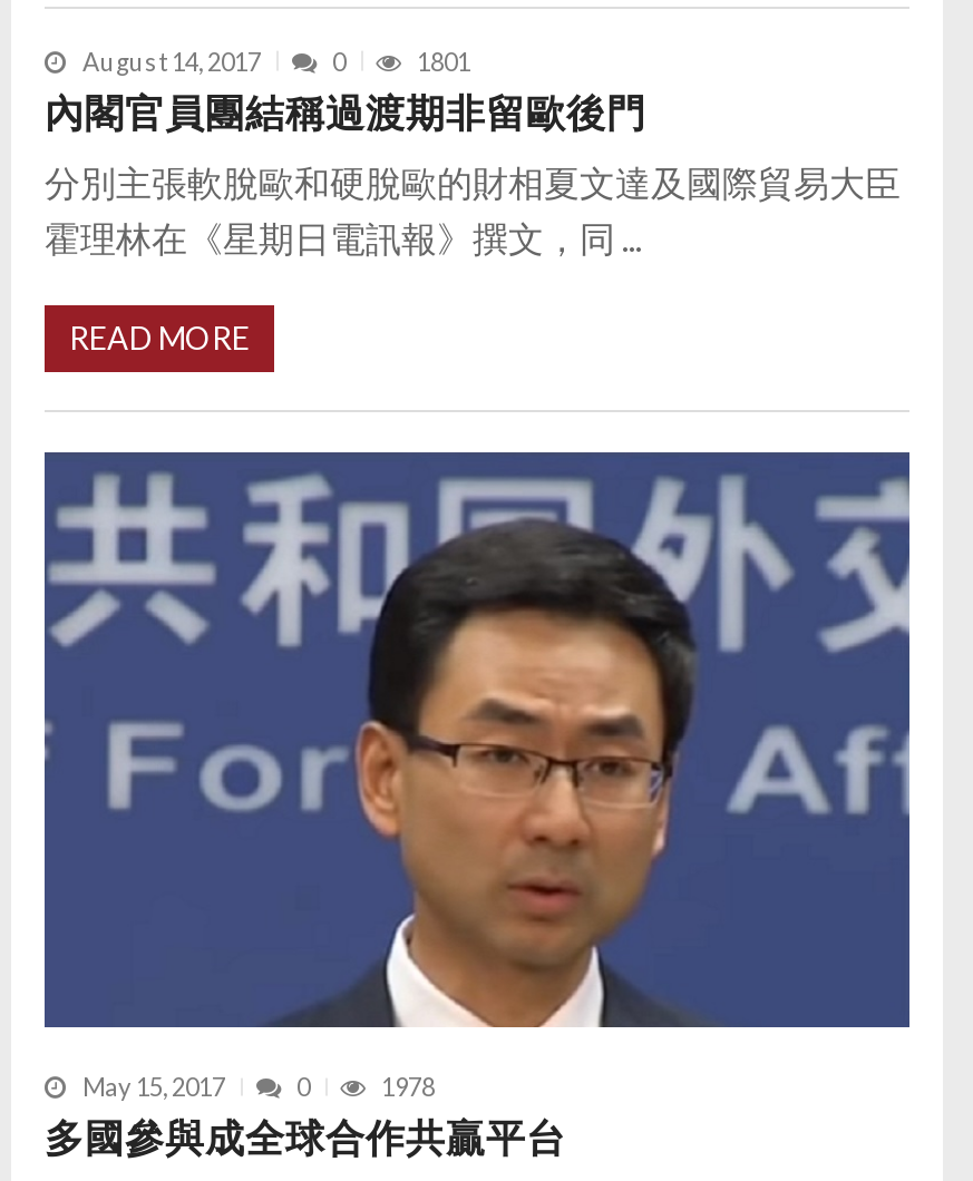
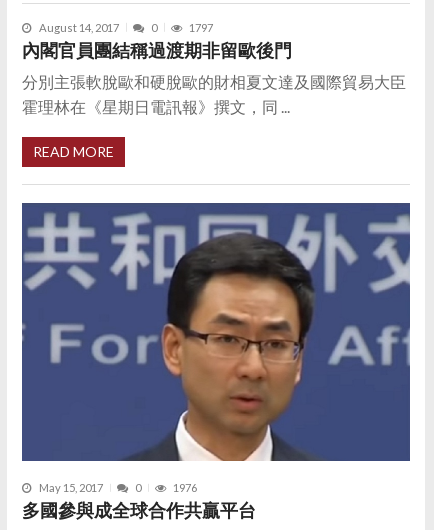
[417,46,470,75] 1801 -> [189,21,213,34] 1797
[381,1073,435,1102] 1978 -> [173,481,197,494] 1976

